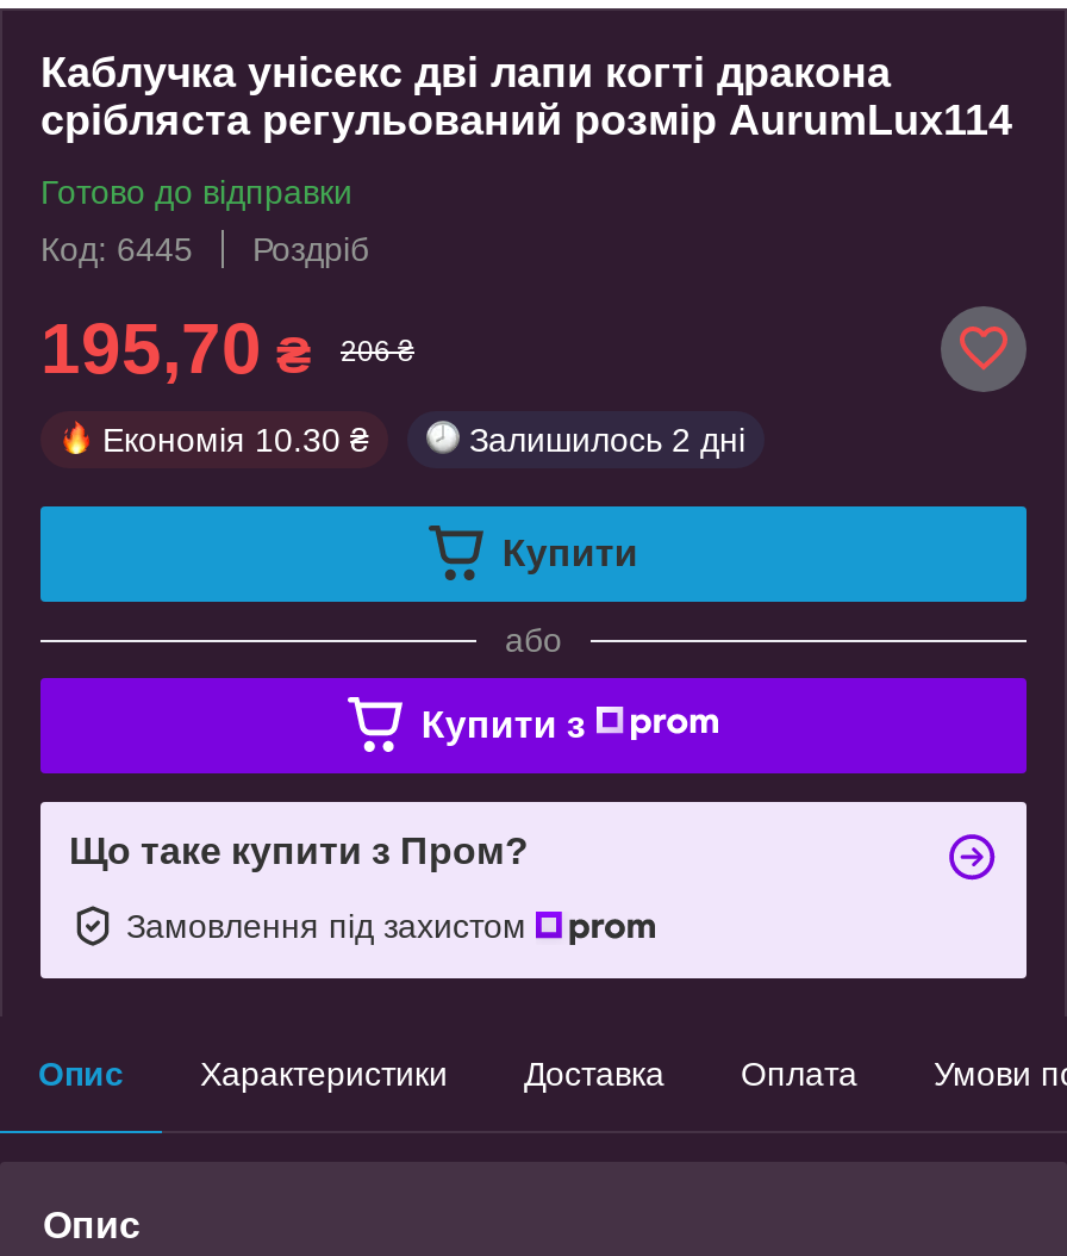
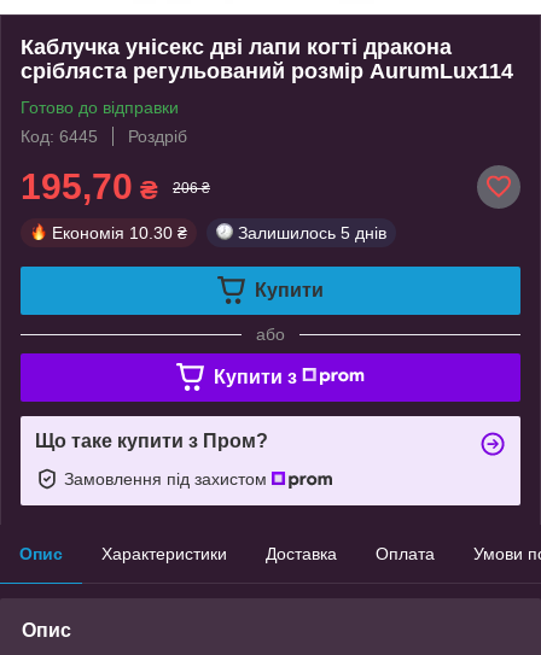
[469,420,745,458] Залишилось 2 дні -> [238,223,386,242] Залишилось 5 днів

